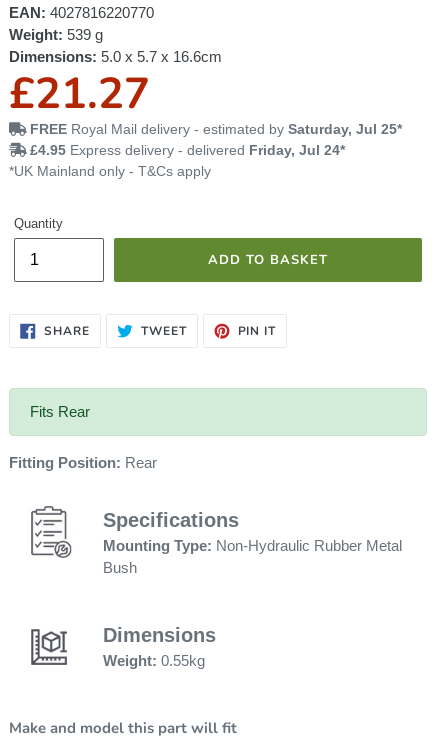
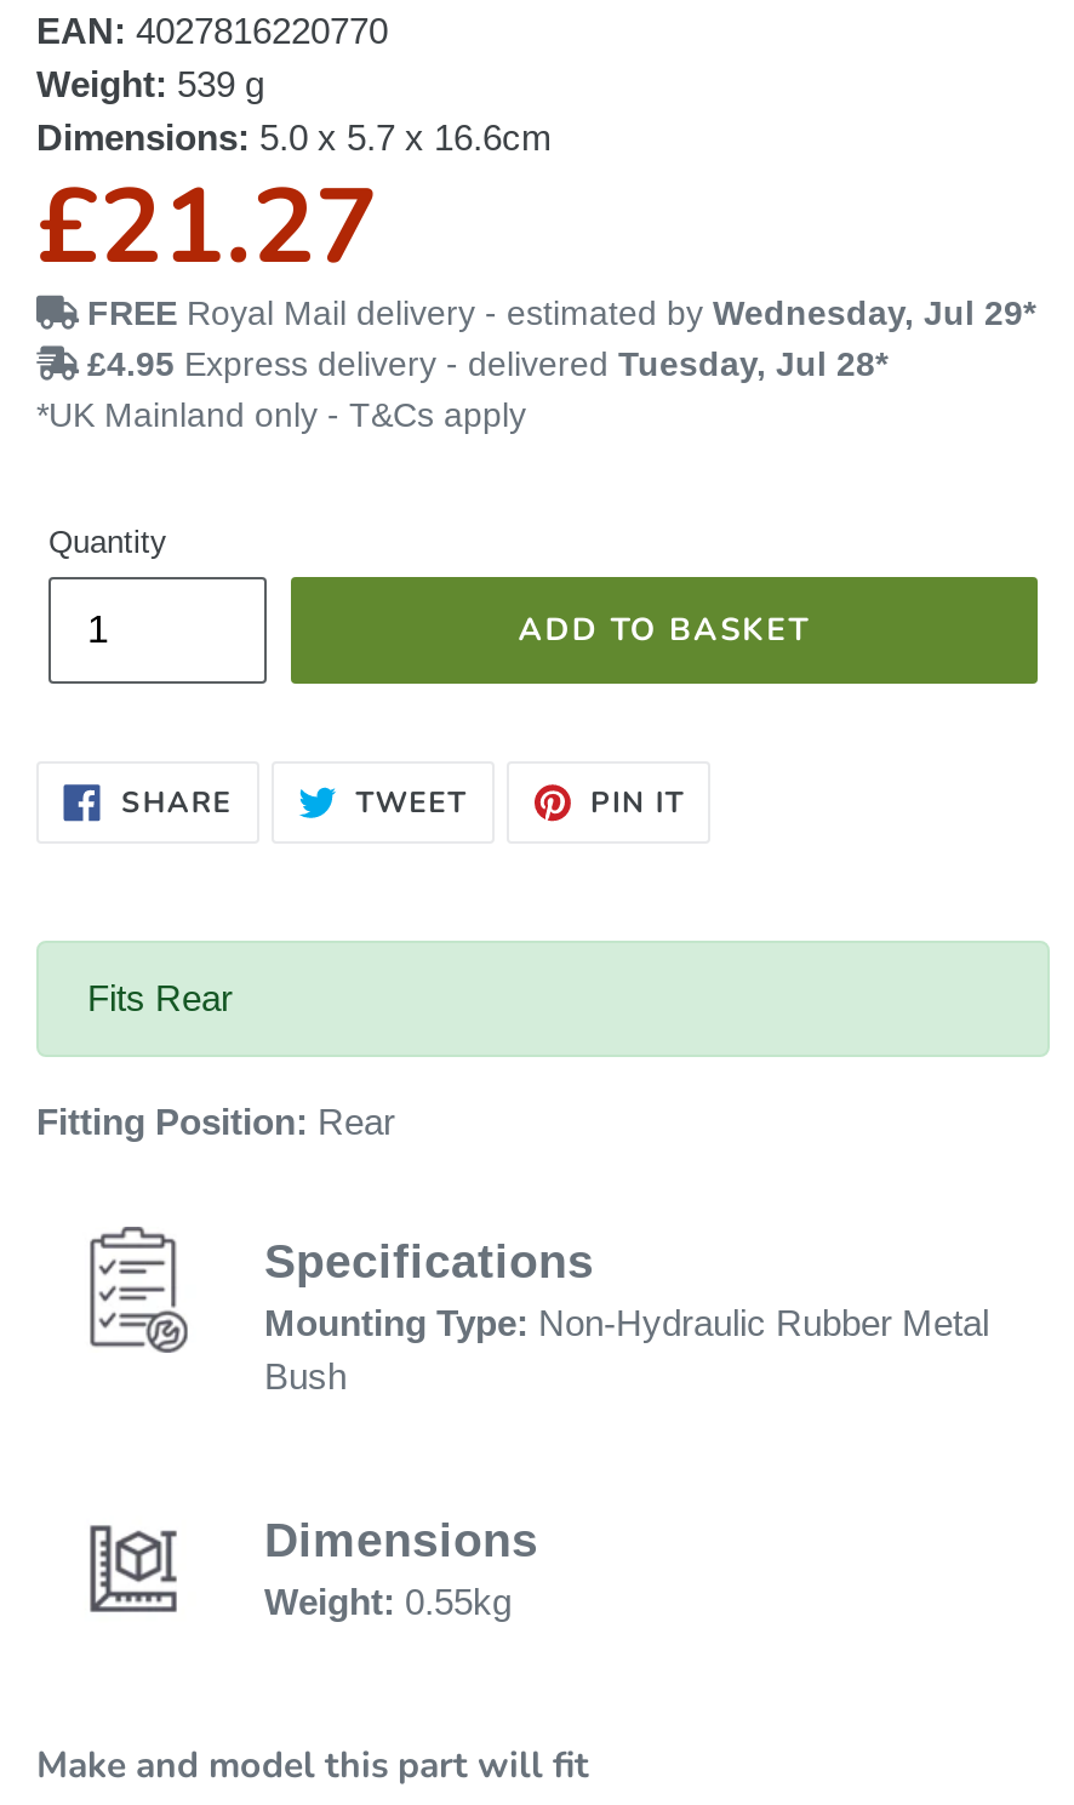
[30,120,402,136] FREE Royal Mail delivery - estimated by Saturday, Jul 25* -> [87,292,1035,331] FREE Royal Mail delivery - estimated by Wednesday, Jul 29*
[30,141,345,157] £4.95 Express delivery - delivered Friday, Jul 24* -> [87,343,887,382] £4.95 Express delivery - delivered Tuesday, Jul 28*

